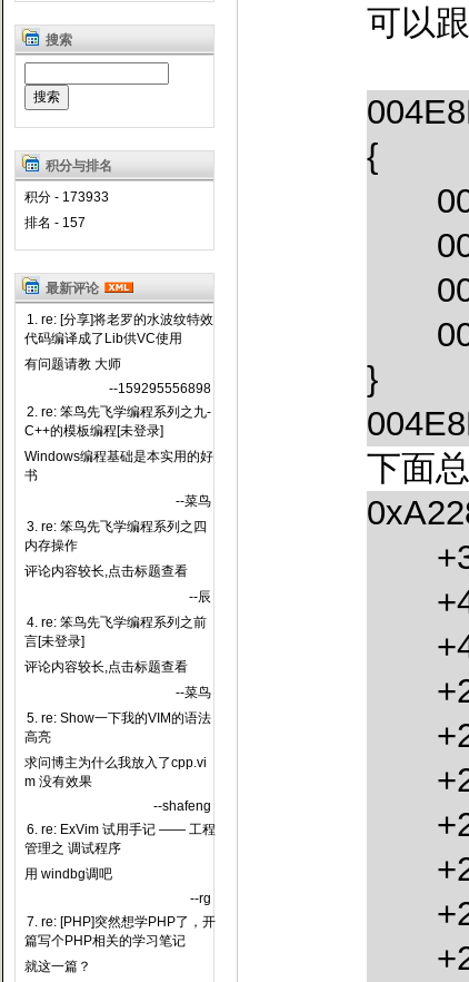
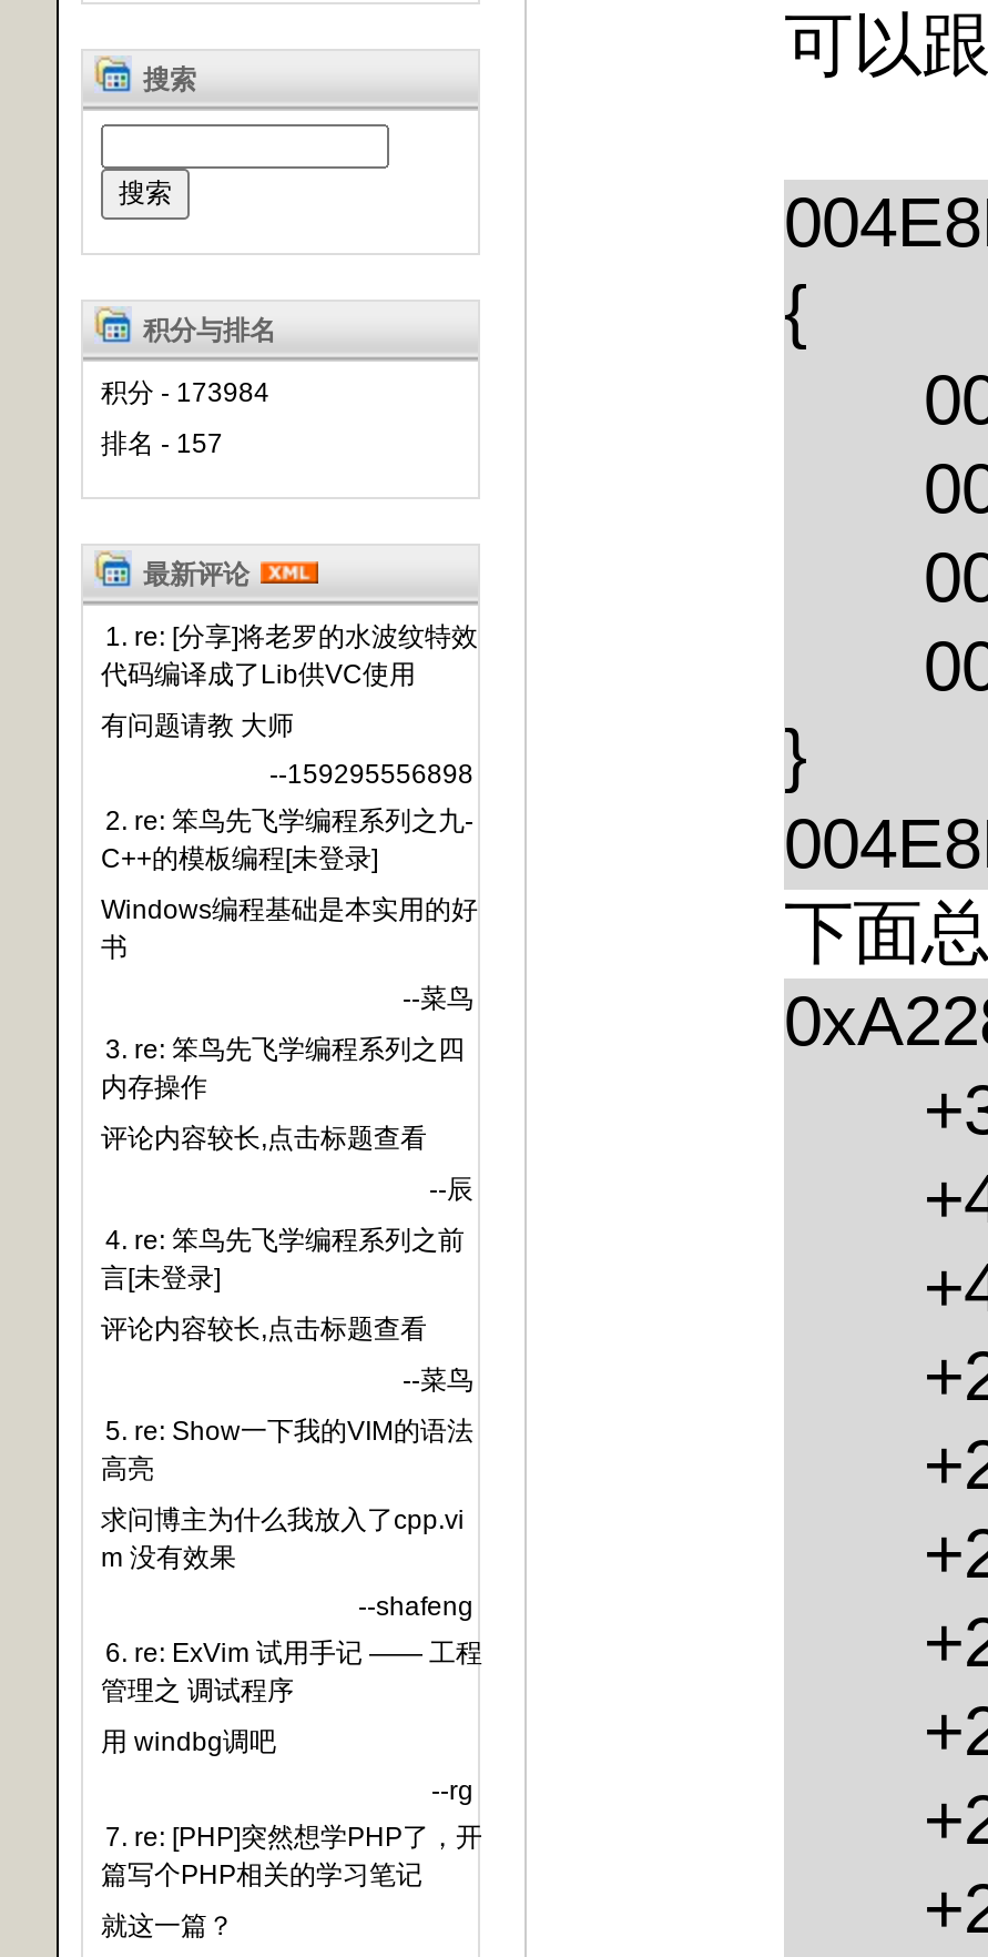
[24,189,109,205] 积分 - 173933 -> [101,377,269,408] 积分 - 173984

